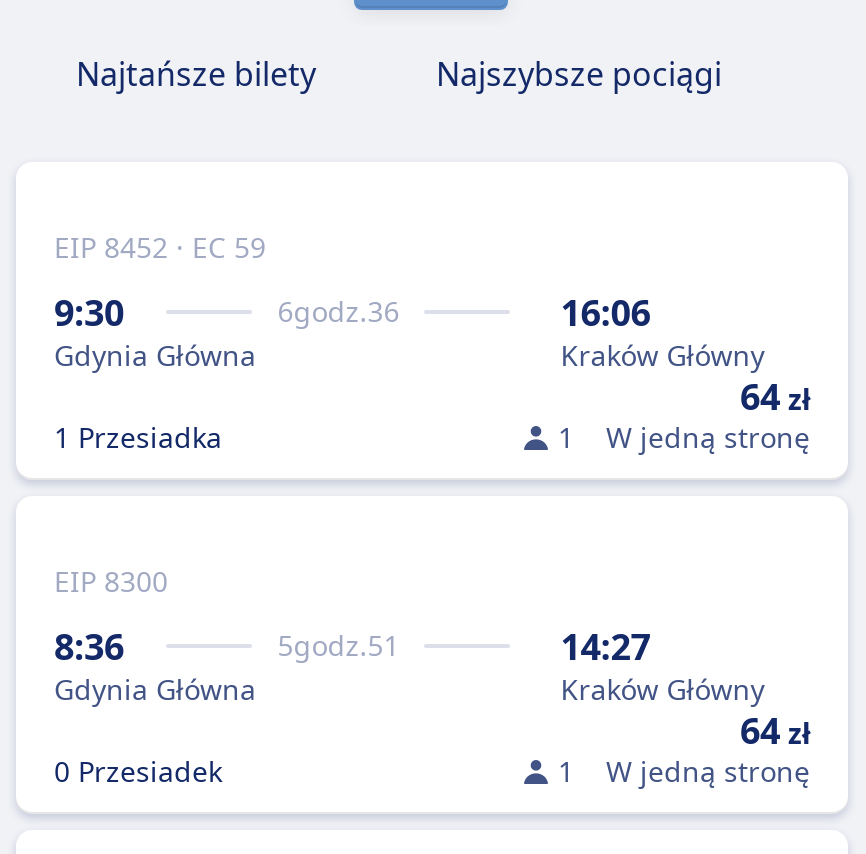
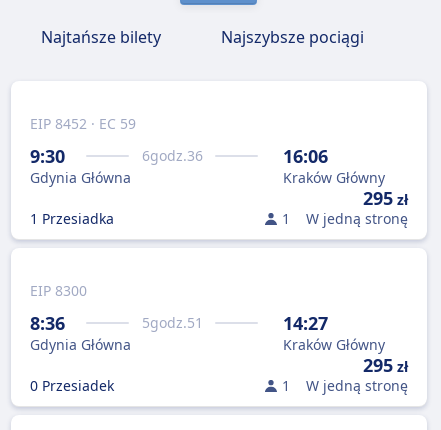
[740,372,810,420] 64 zł -> [363,186,408,210] 295 zł
[740,706,810,754] 64 zł -> [363,353,408,377] 295 zł

